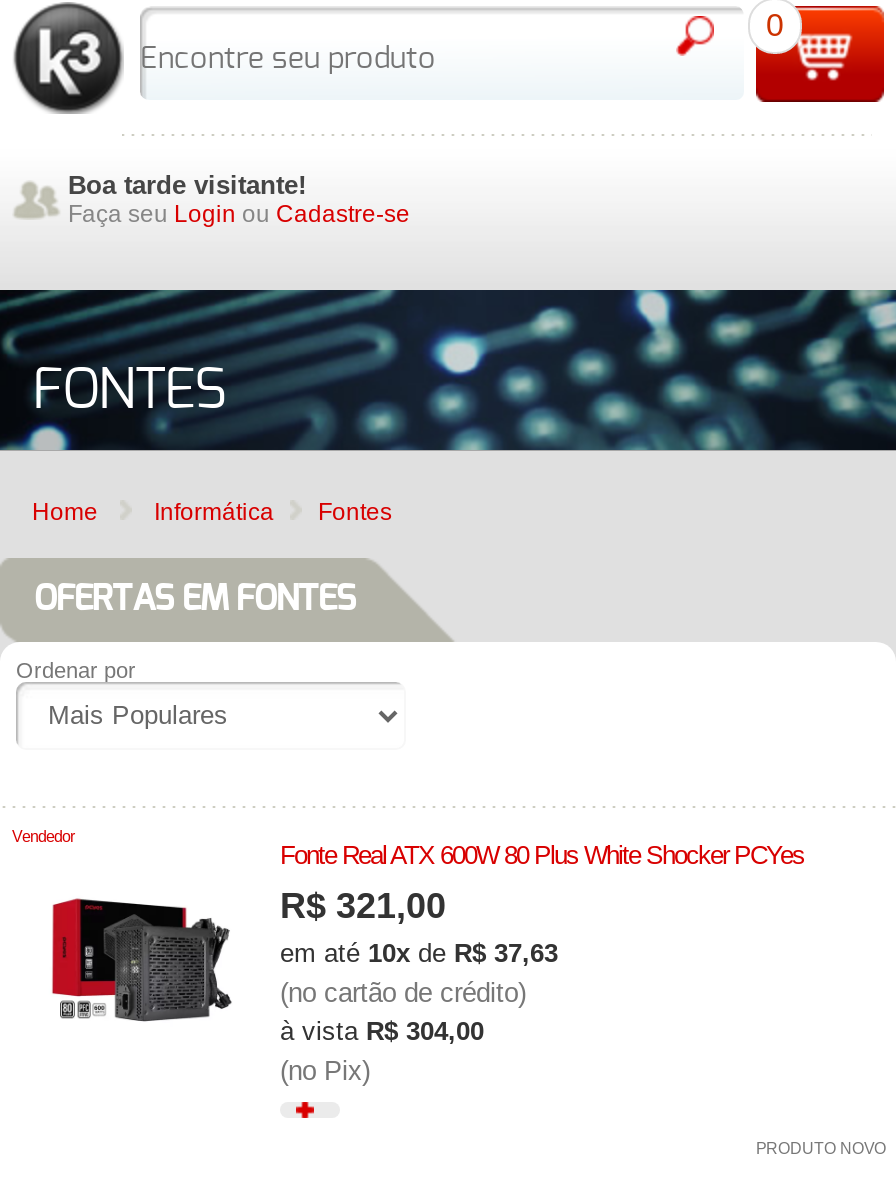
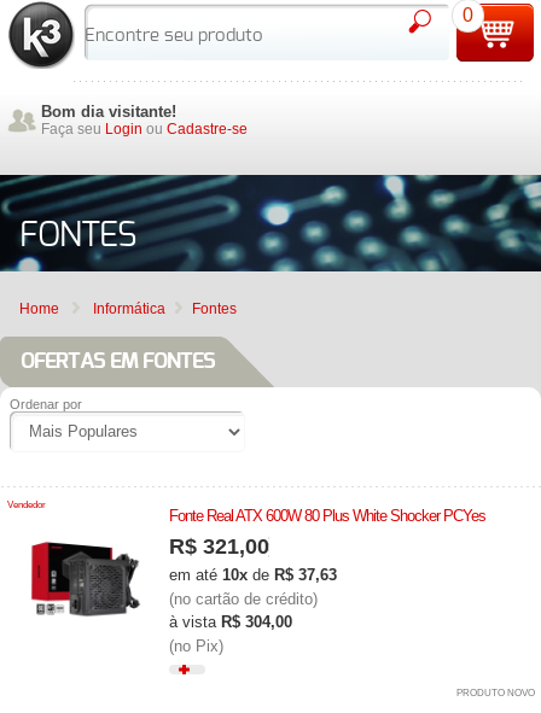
[68,170,306,200] Boa tarde visitante! -> [41,103,176,121] Bom dia visitante!

